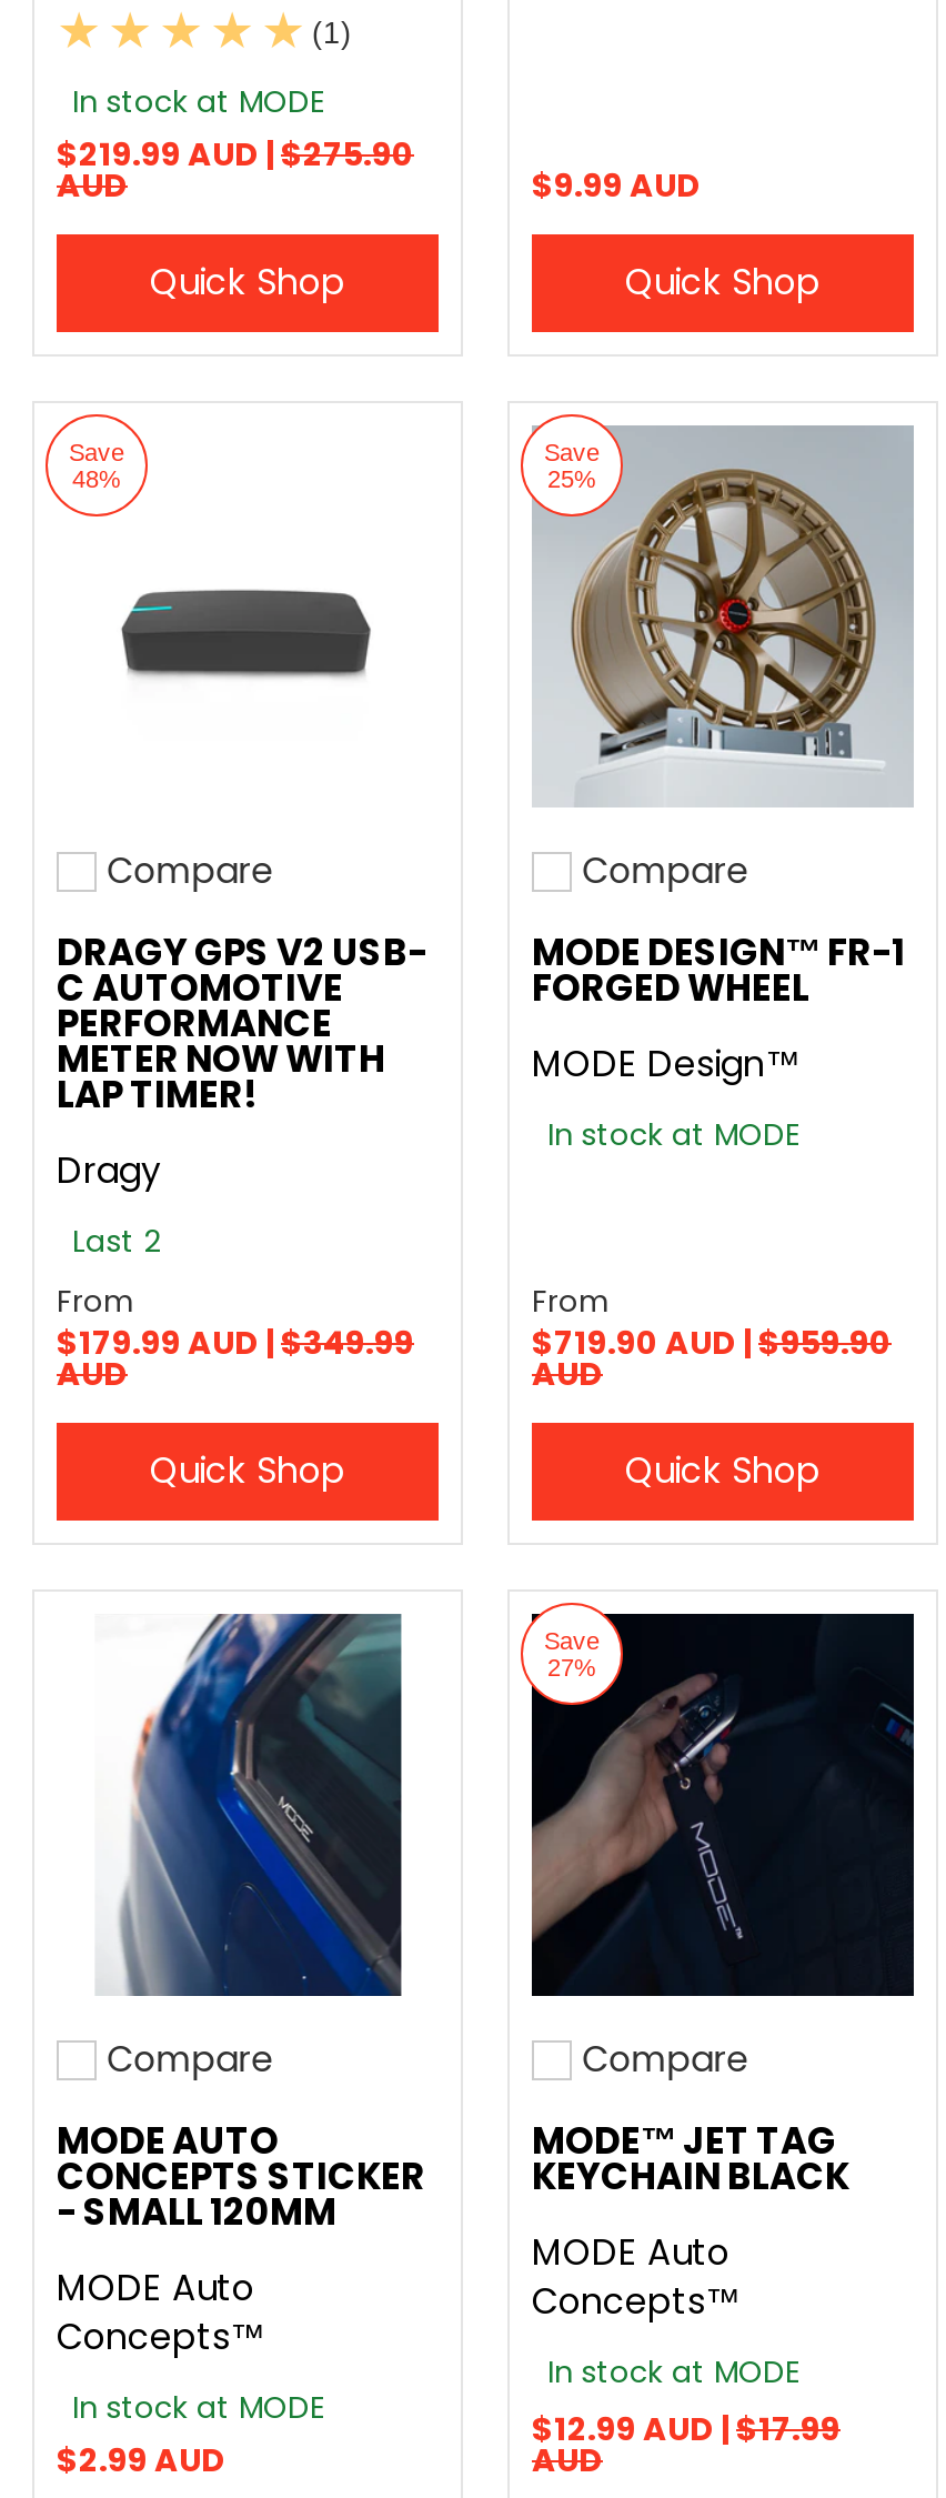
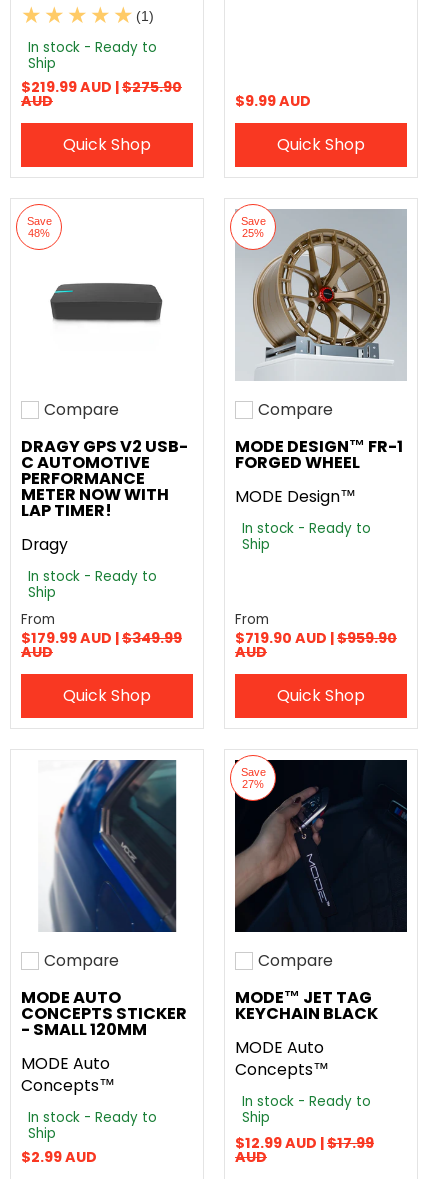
[72,81,325,123] In stock at MODE -> [28,38,157,73] In stock - Ready to | Ship
[547,1114,801,1156] In stock at MODE -> [242,519,371,554] In stock - Ready to | Ship
[72,1221,161,1263] Last 2 -> [28,567,157,602] In stock - Ready to | Ship
[547,2351,801,2394] In stock at MODE -> [242,1092,371,1127] In stock - Ready to | Ship
[72,2387,325,2429] In stock at MODE -> [28,1108,157,1143] In stock - Ready to | Ship

